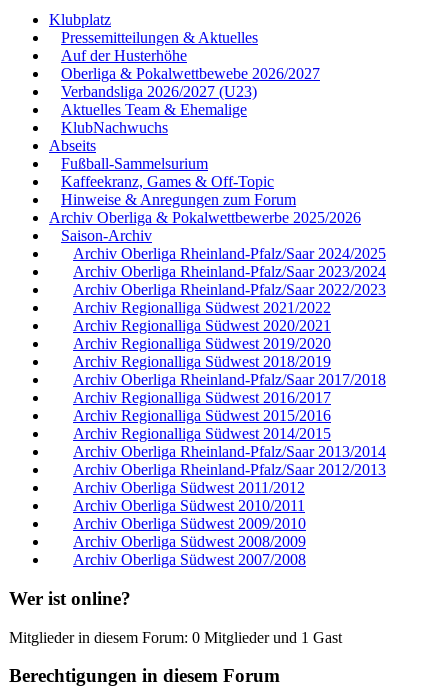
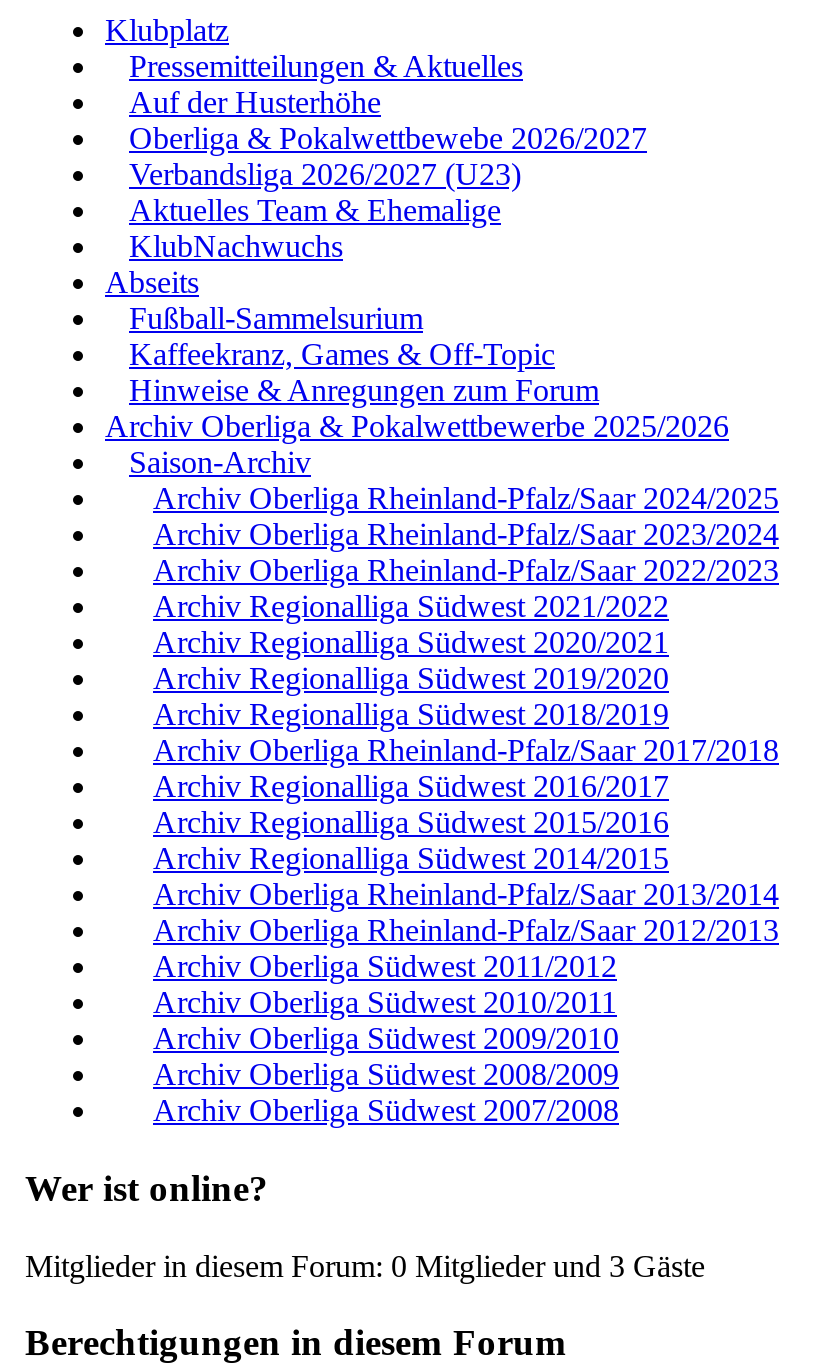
[9,628,342,645] Mitglieder in diesem Forum: 0 Mitglieder und 1 Gast -> [25,1248,705,1282] Mitglieder in diesem Forum: 0 Mitglieder und 3 Gäste

